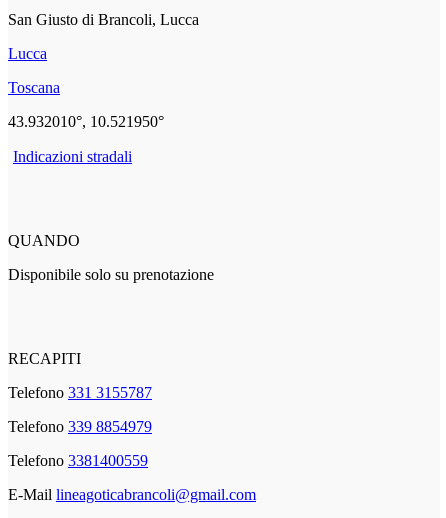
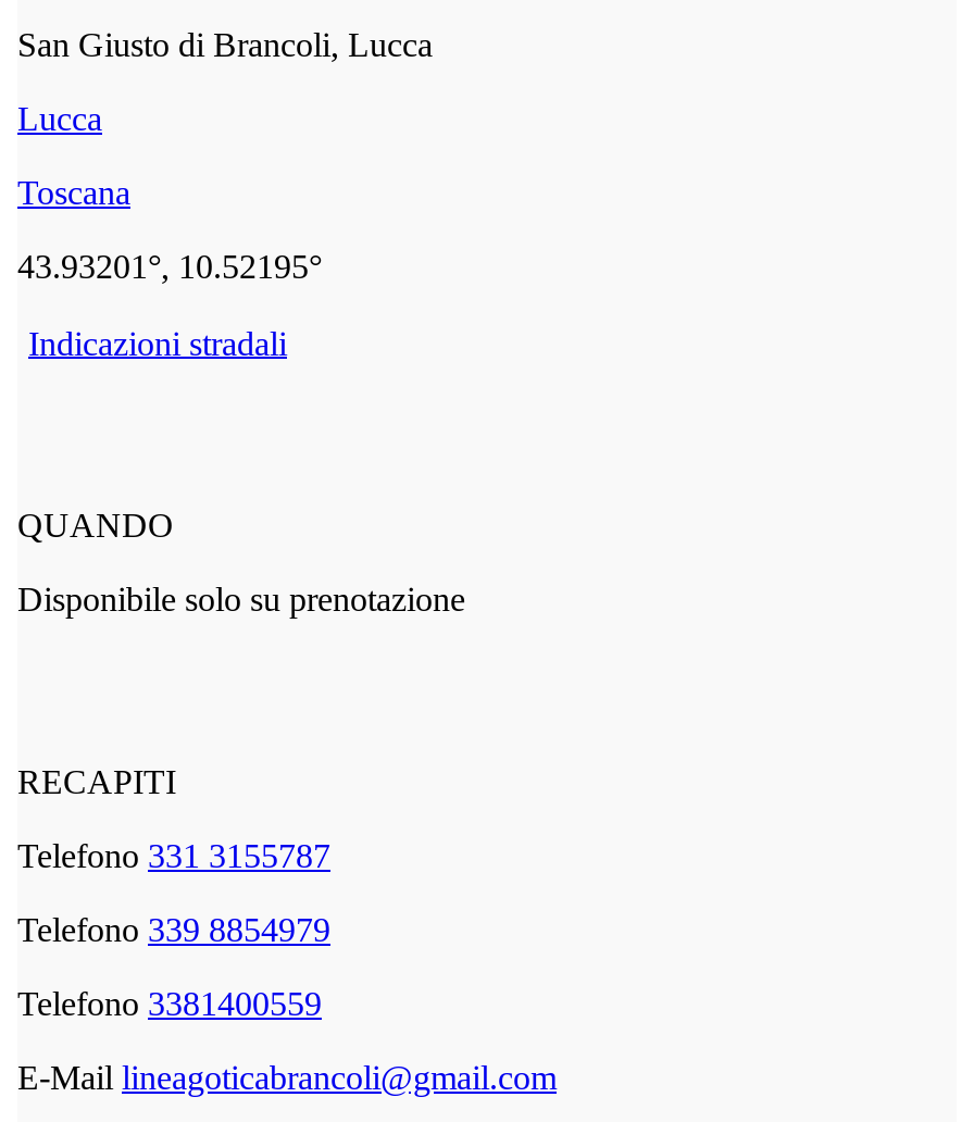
[8,113,164,130] 43.932010°, 10.521950° -> [17,247,322,284] 43.93201°, 10.52195°

